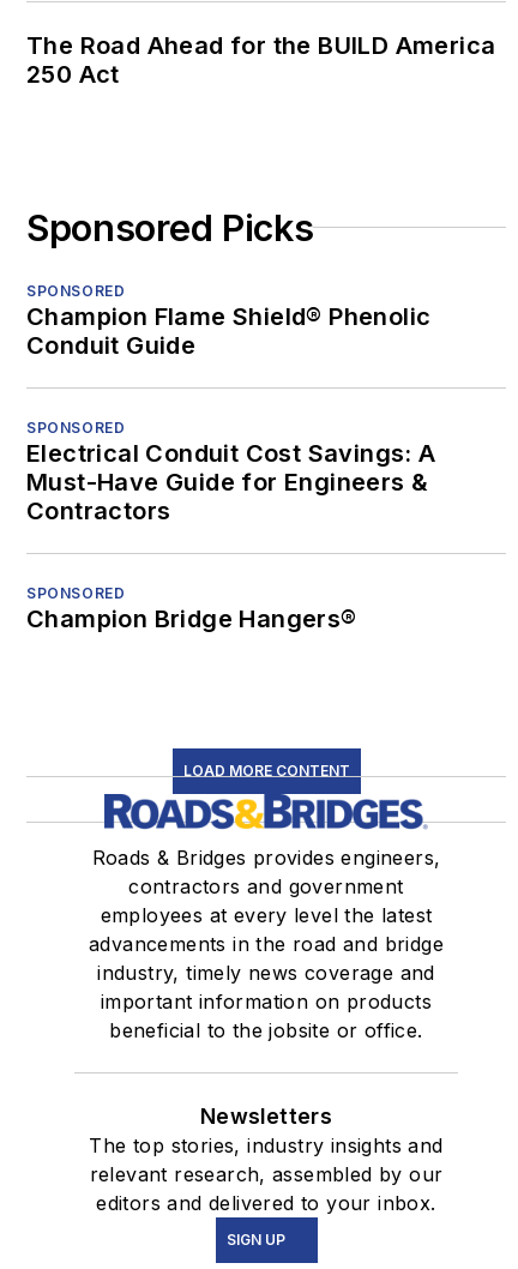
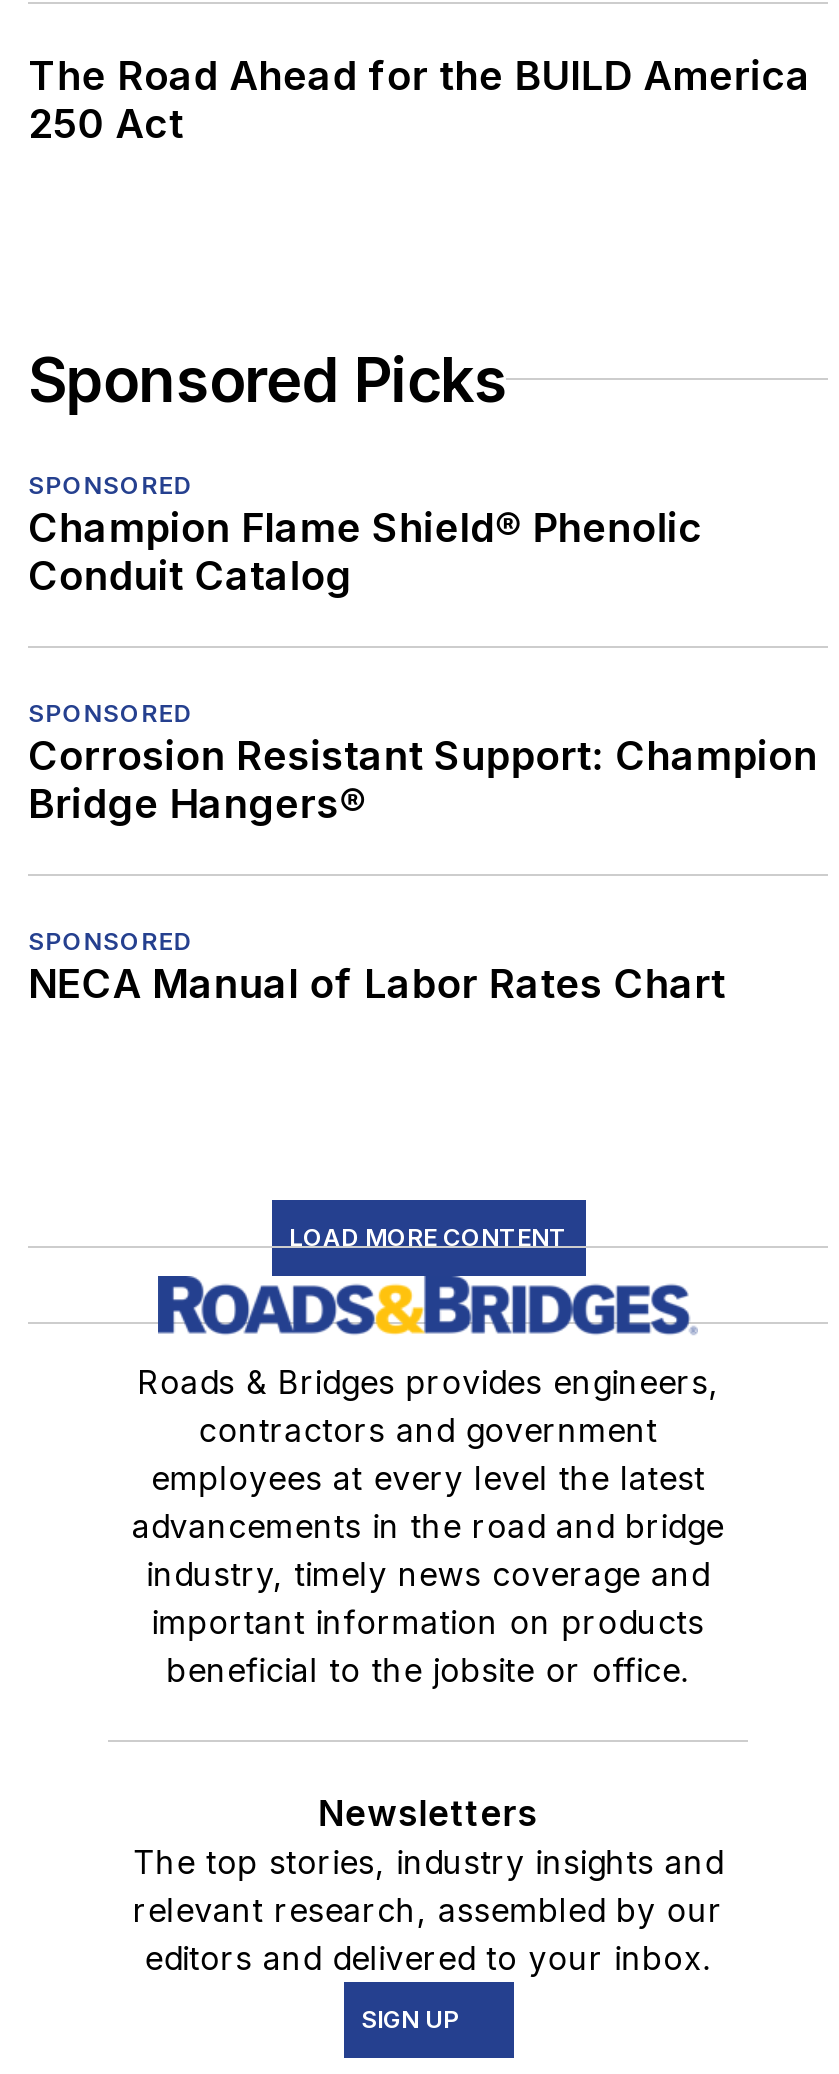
[26,330,196,359] Conduit Guide -> [28,551,352,599] Conduit Catalog
[26,438,436,525] Electrical Conduit Cost Savings: A | Must-Have Guide for Engineers & | Contractors -> [28,731,818,827] Corrosion Resistant Support: Champion | Bridge Hangers®
[26,604,357,633] Champion Bridge Hangers® -> [28,959,726,1007] NECA Manual of Labor Rates Chart

